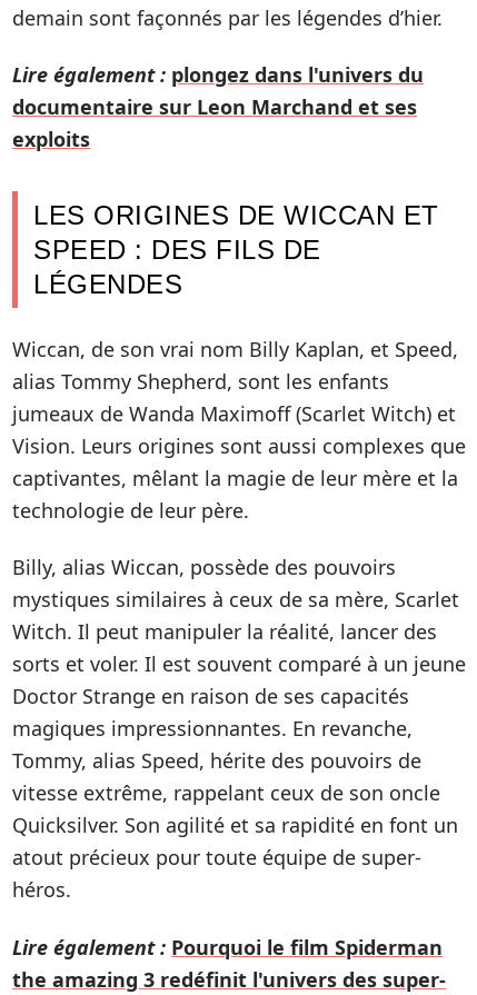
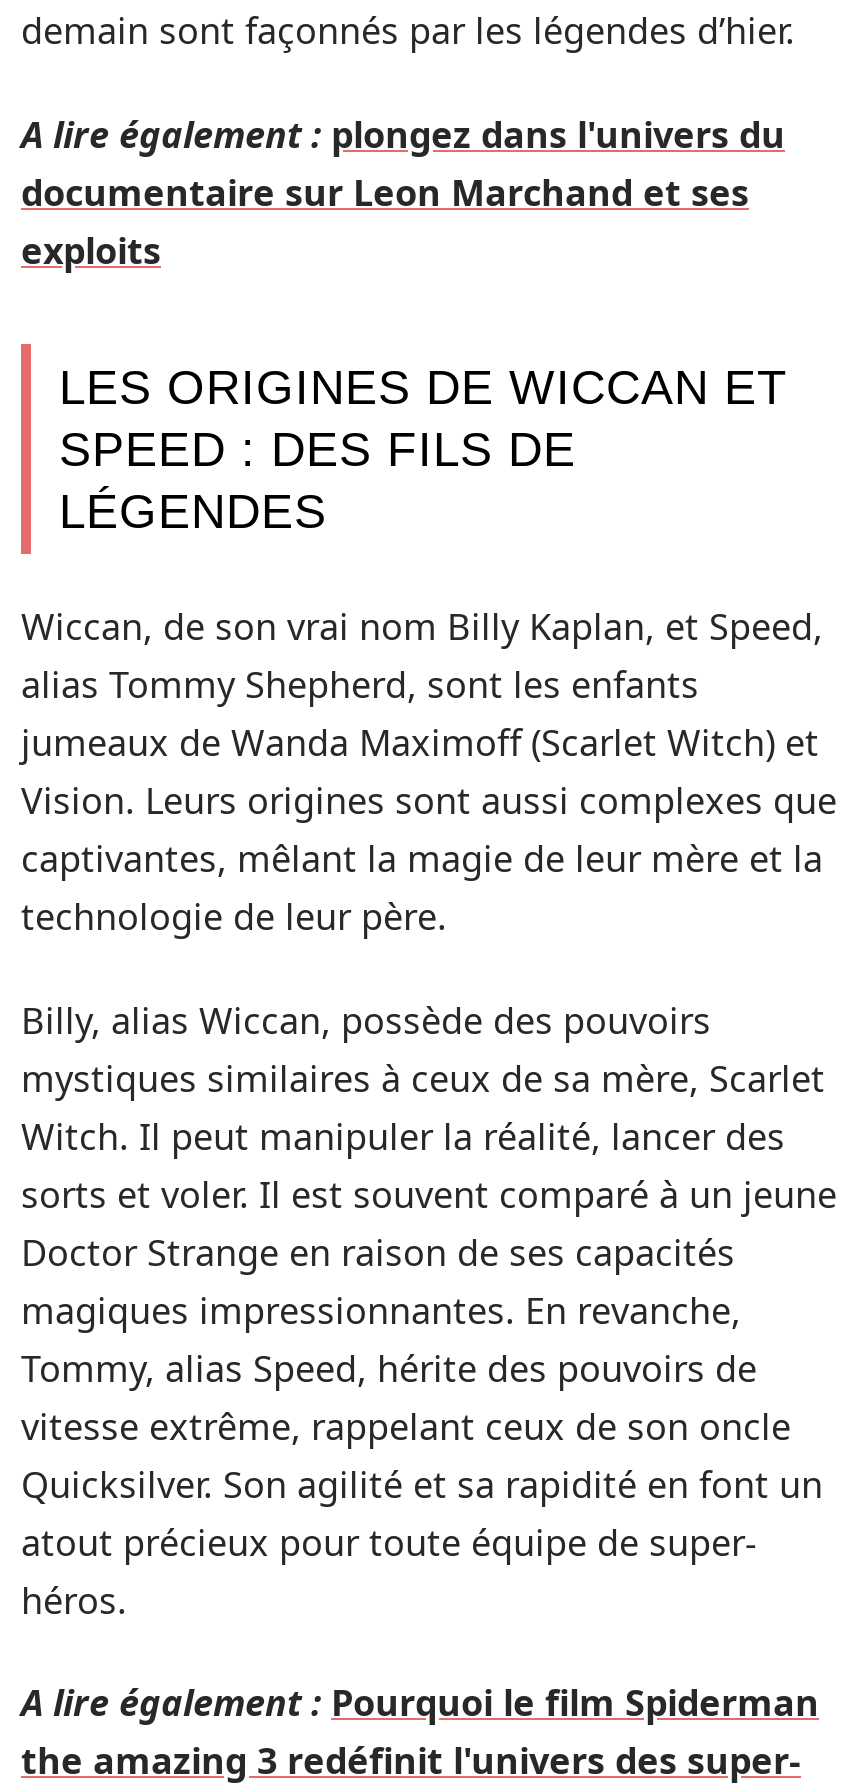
[12,61,424,88] Lire également : plongez dans l'univers du -> [21,110,785,158] A lire également : plongez dans l'univers du
[12,933,443,960] Lire également : Pourquoi le film Spiderman -> [21,1679,819,1727] A lire également : Pourquoi le film Spiderman

